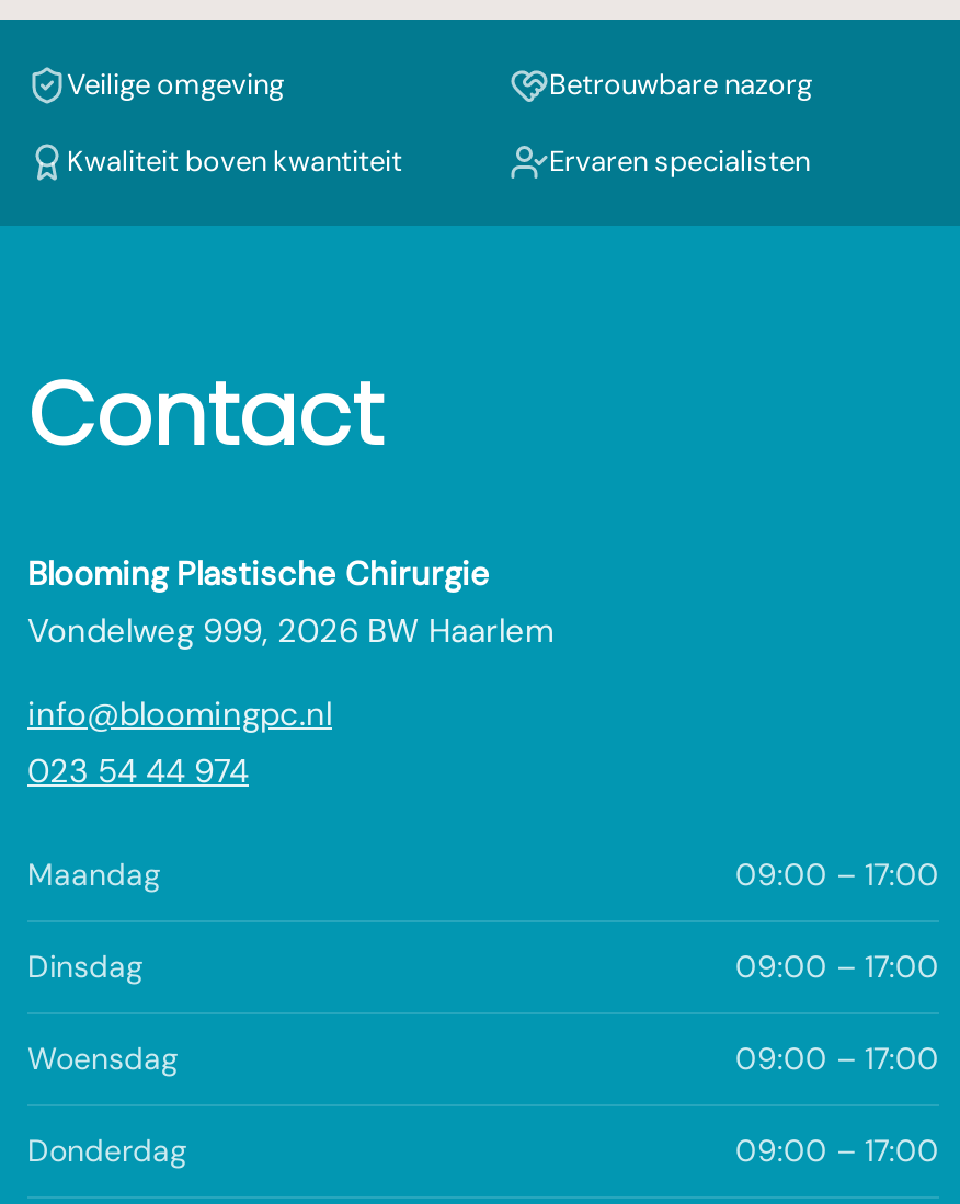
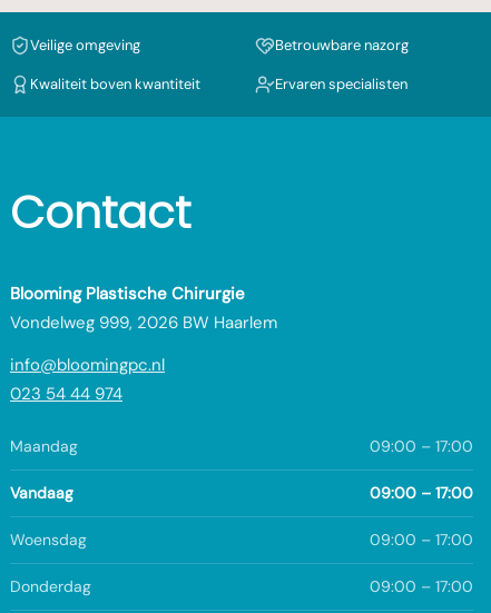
[27,947,144,986] Dinsdag -> [10,483,73,503] Vandaag

